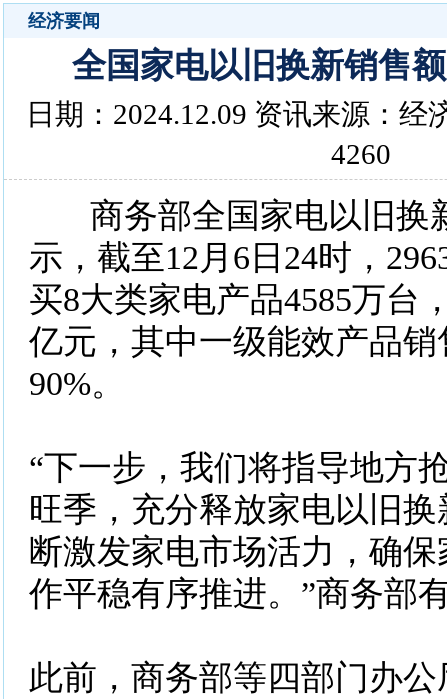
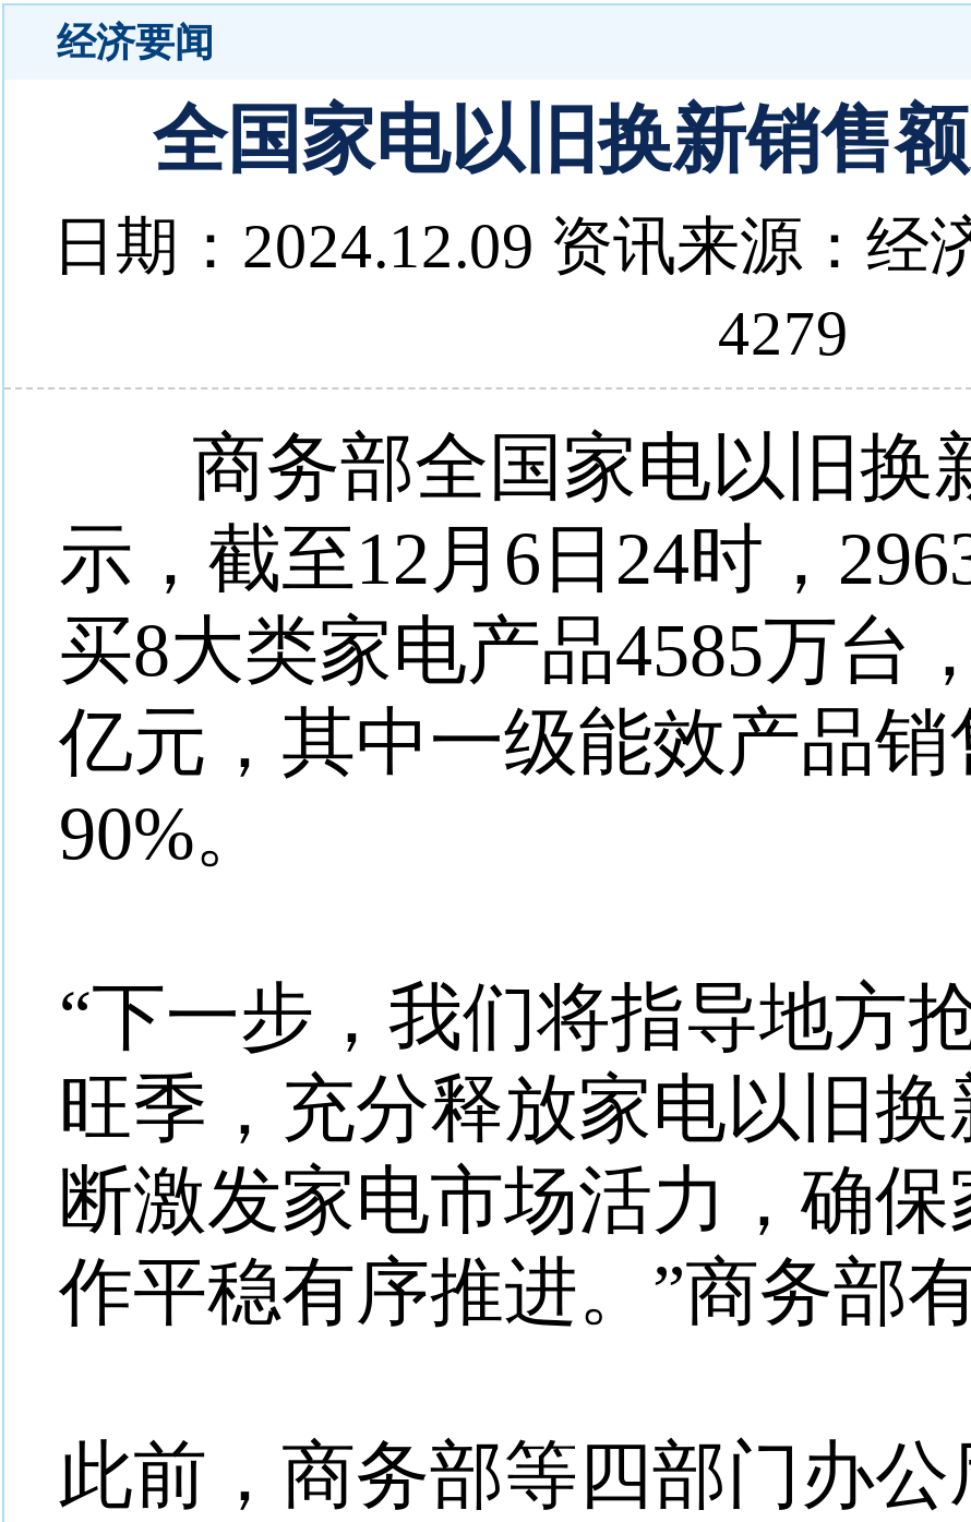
[331,138,391,170] 4260 -> [718,298,849,368] 4279

